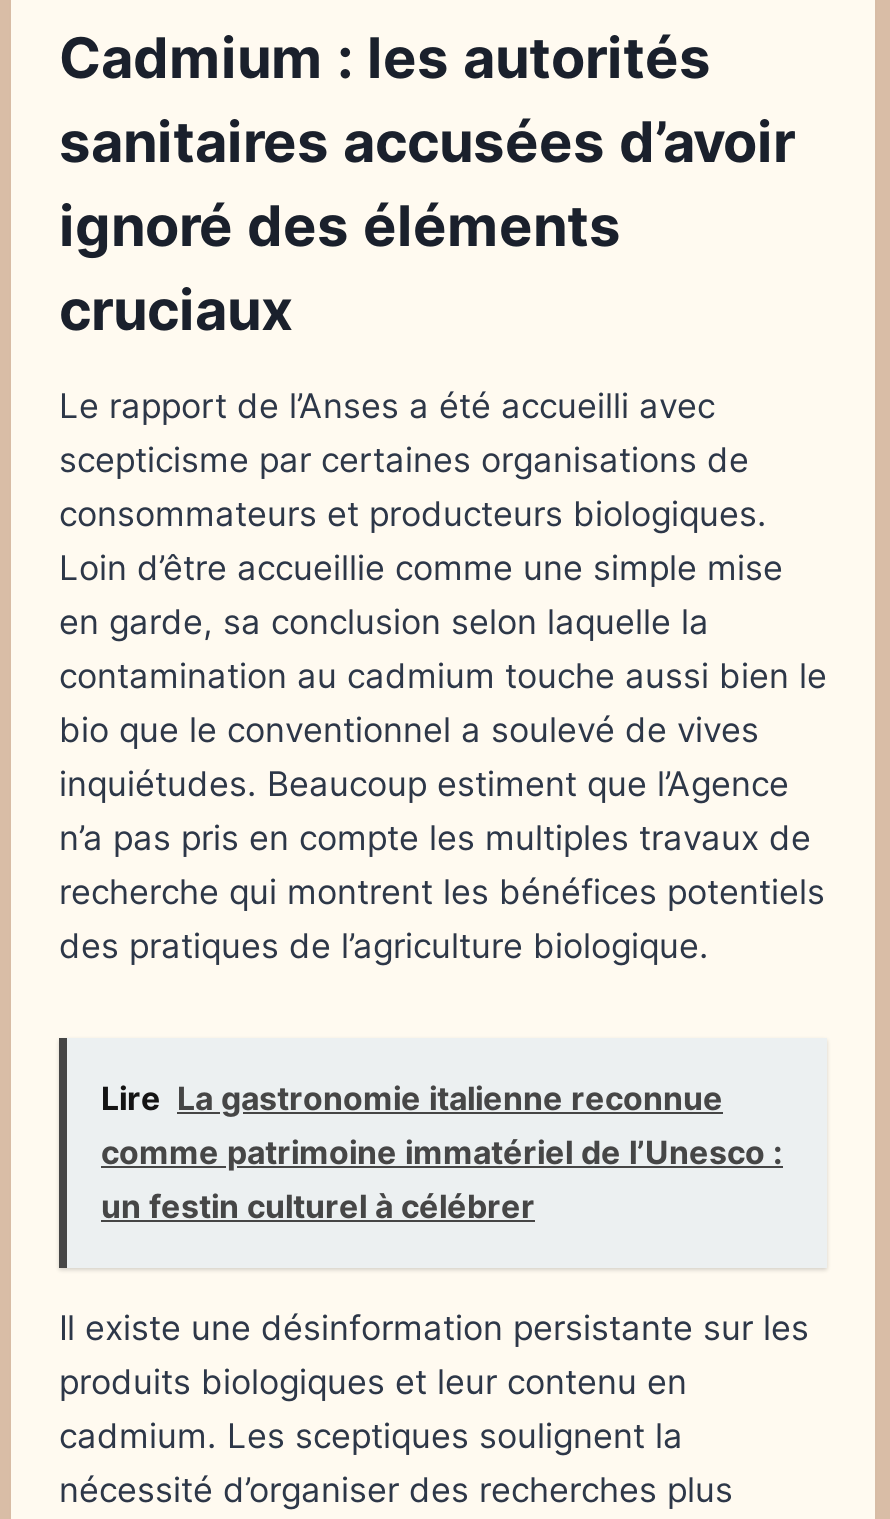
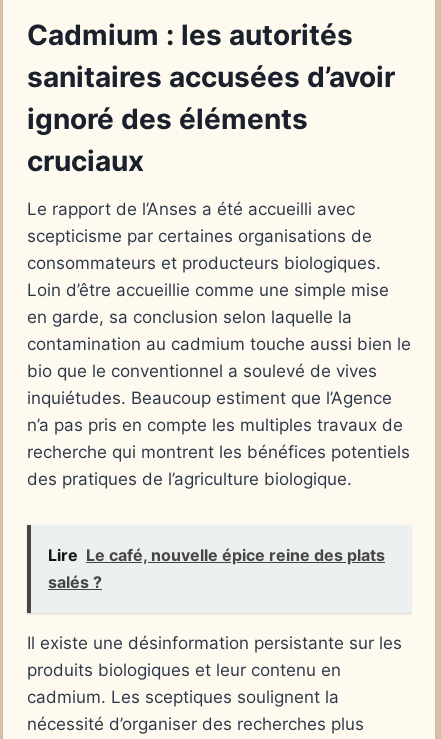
[101,1078,783,1226] Lire La gastronomie italienne reconnue | comme patrimoine immatériel de l’Unesco : | un festin culturel à célébrer -> [48,545,385,592] Lire Le café, nouvelle épice reine des plats | salés ?

